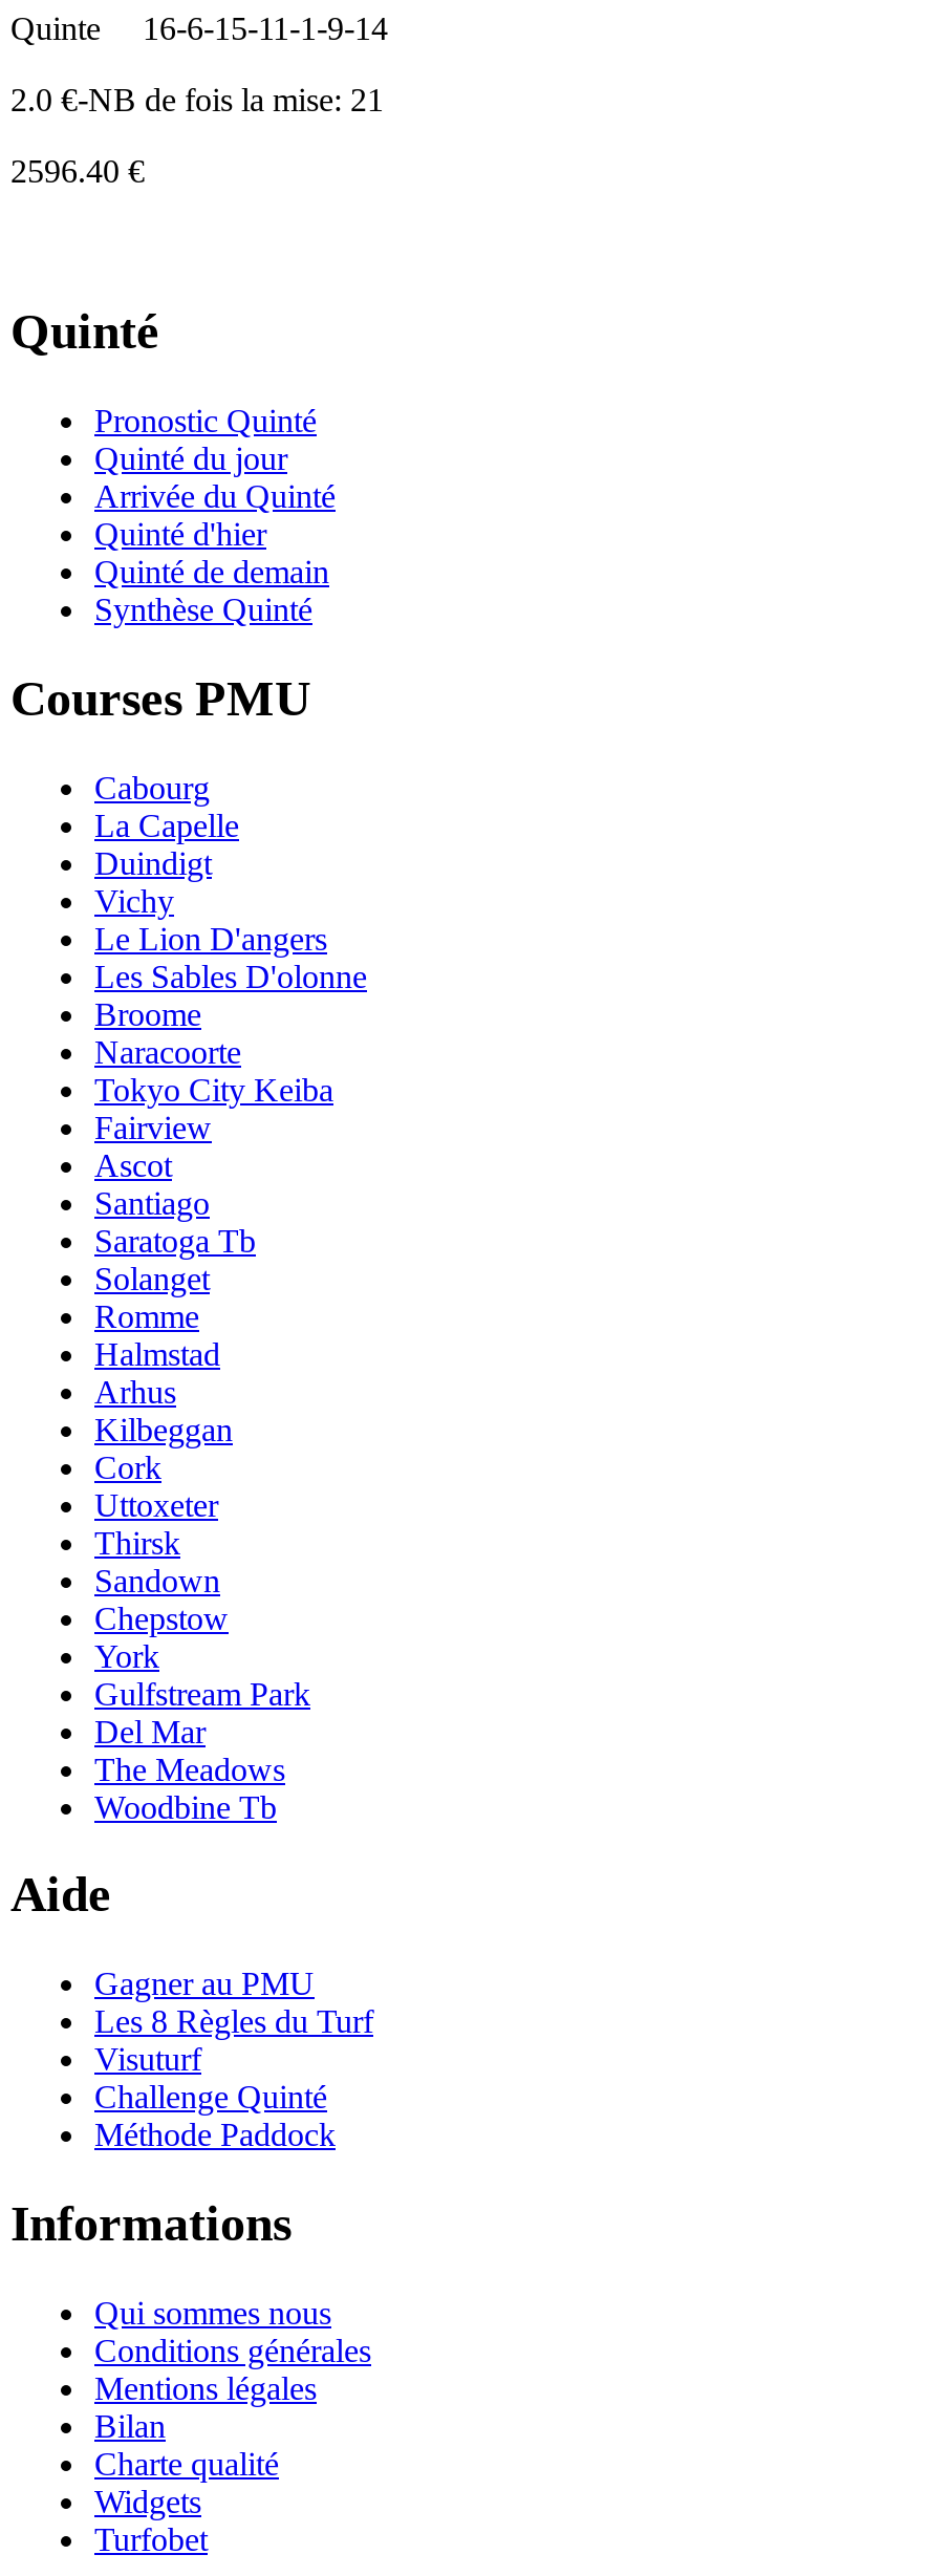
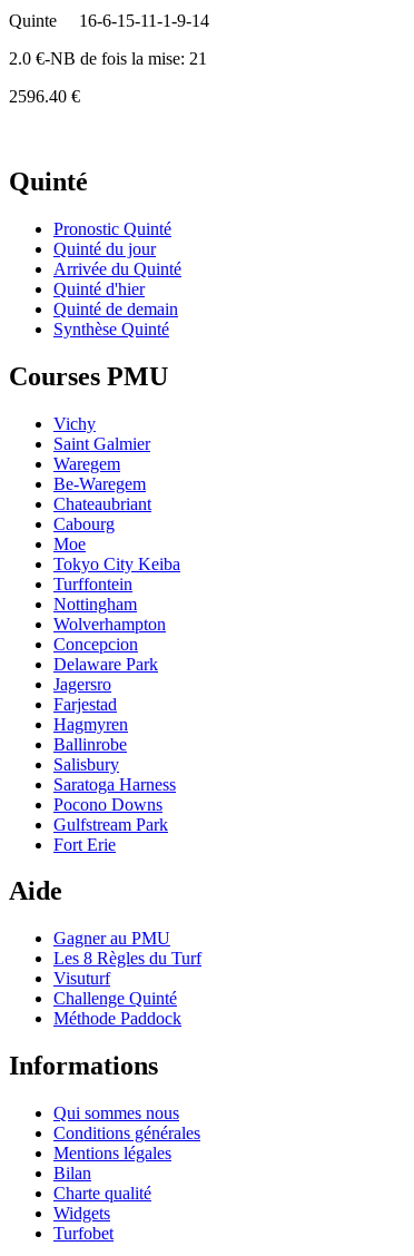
[94,769,239,880] Cabourg | La Capelle | Duindigt -> none
[94,920,367,1069] Le Lion D'angers | Les Sables D'olonne | Broome | Naracoorte -> [53,434,151,553] Saint Galmier | Waregem | Be-Waregem | Chateaubriant | Cabourg | Moe
[94,1109,256,1673] Fairview | Ascot | Santiago | Saratoga Tb | Solanget | Romme | Halmstad | Arhus | Kilbeggan | Cork | Uttoxeter | Thirsk | Sandown | Chepstow | York -> [53,574,176,814] Turffontein | Nottingham | Wolverhampton | Concepcion | Delaware Park | Jagersro | Farjestad | Hagmyren | Ballinrobe | Salisbury | Saratoga Harness | Pocono Downs
[94,1713,285,1824] Del Mar | The Meadows | Woodbine Tb -> [53,835,116,854] Fort Erie

